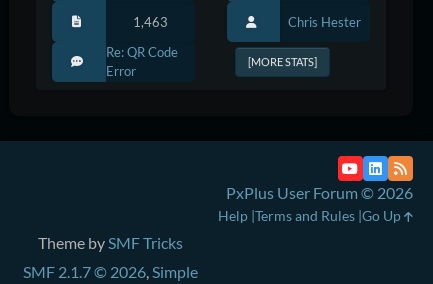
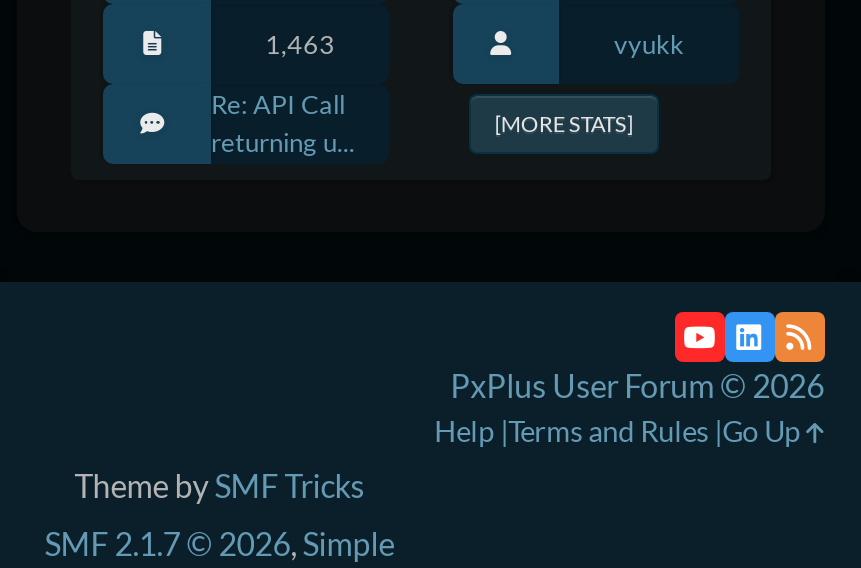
[288,13,361,29] Chris Hester -> [614,27,684,59] vyukk
[106,44,178,79] Re: QR Code | Error -> [211,88,355,158] Re: API Call | returning u...

